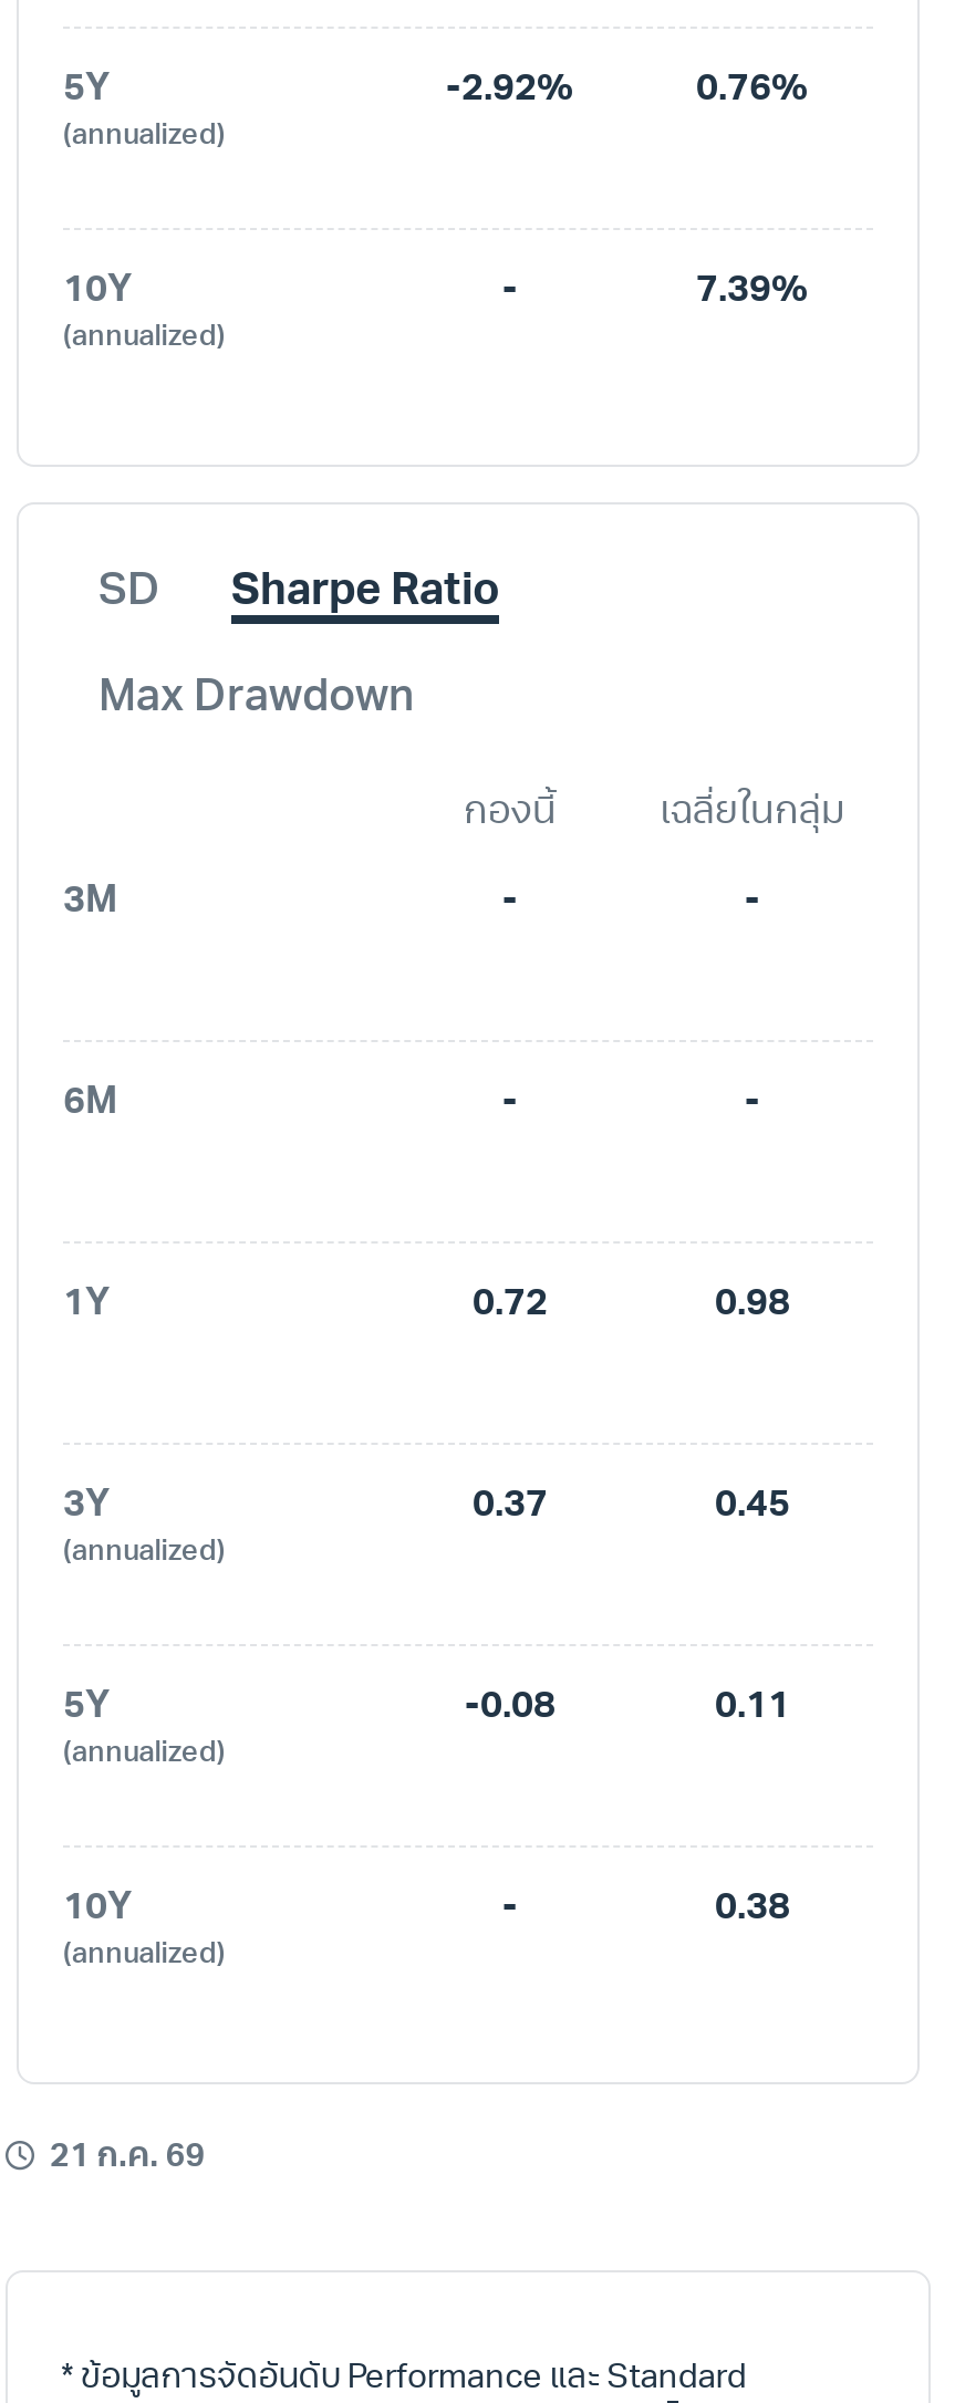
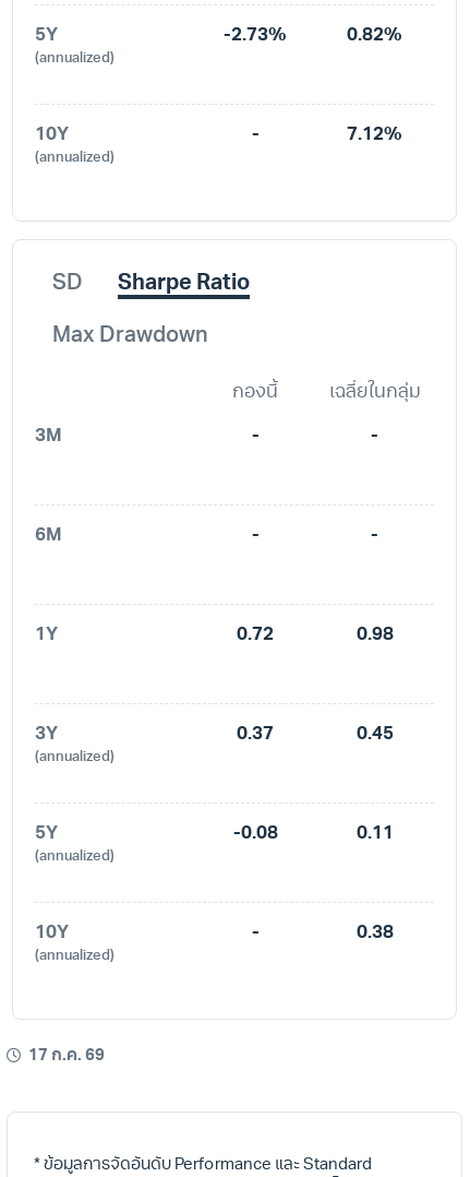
[446,71,574,109] -2.92% -> [224,26,287,45] -2.73%
[696,71,809,109] 0.76% -> [347,26,402,45] 0.82%
[696,273,809,310] 7.39% -> [347,126,402,144] 7.12%
[43,2142,205,2176] 21 ก.ค. 69 -> [25,1048,105,1065] 17 ก.ค. 69

